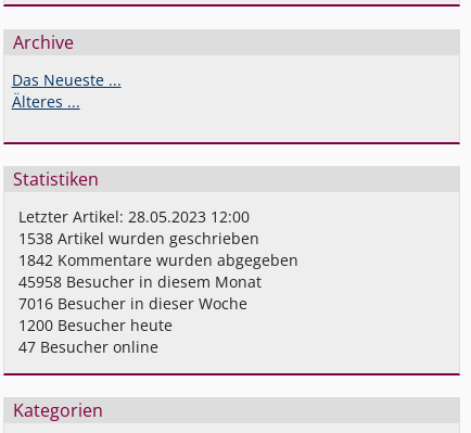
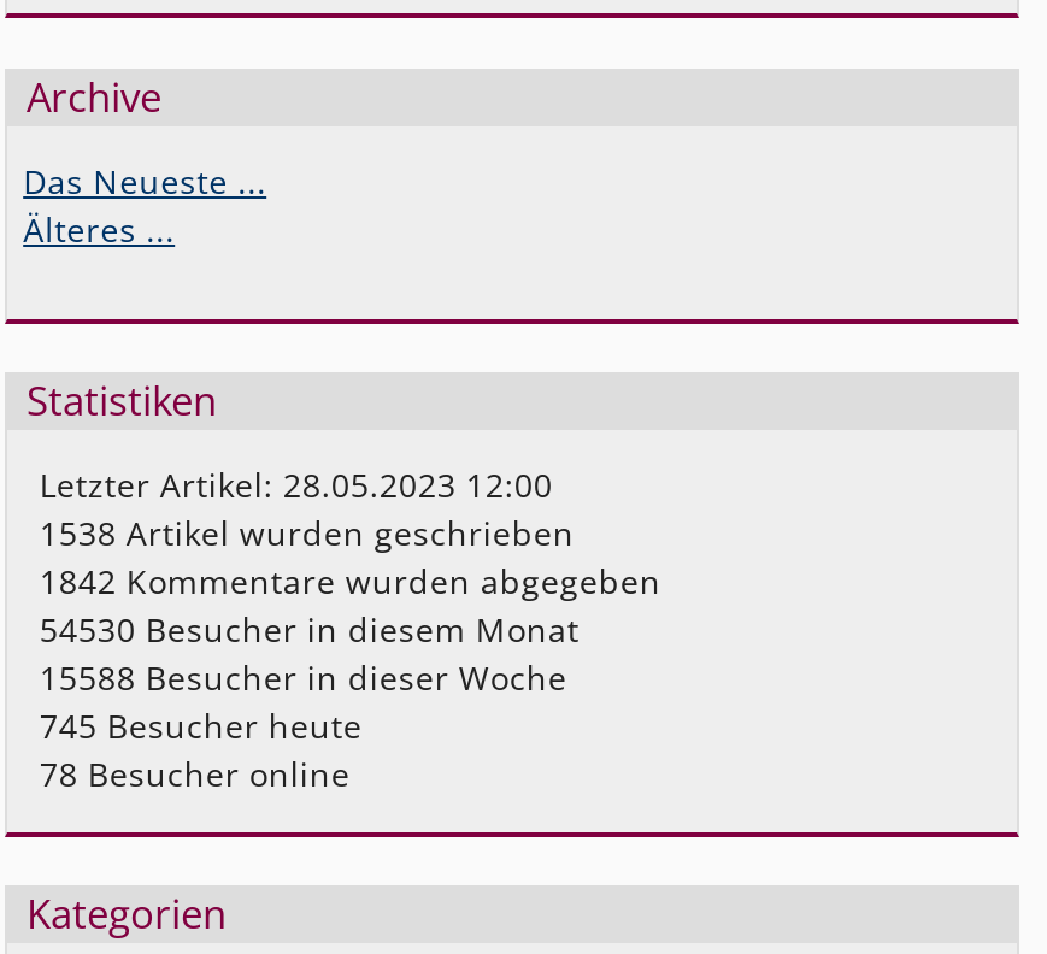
[19,272,262,292] 45958 Besucher in diesem Monat -> [40,607,579,652] 54530 Besucher in diesem Monat
[19,293,248,314] 7016 Besucher in dieser Woche -> [40,655,567,701] 15588 Besucher in dieser Woche
[19,315,173,336] 1200 Besucher heute -> [40,703,362,749] 745 Besucher heute
[19,337,159,357] 47 Besucher online -> [40,751,350,797] 78 Besucher online

